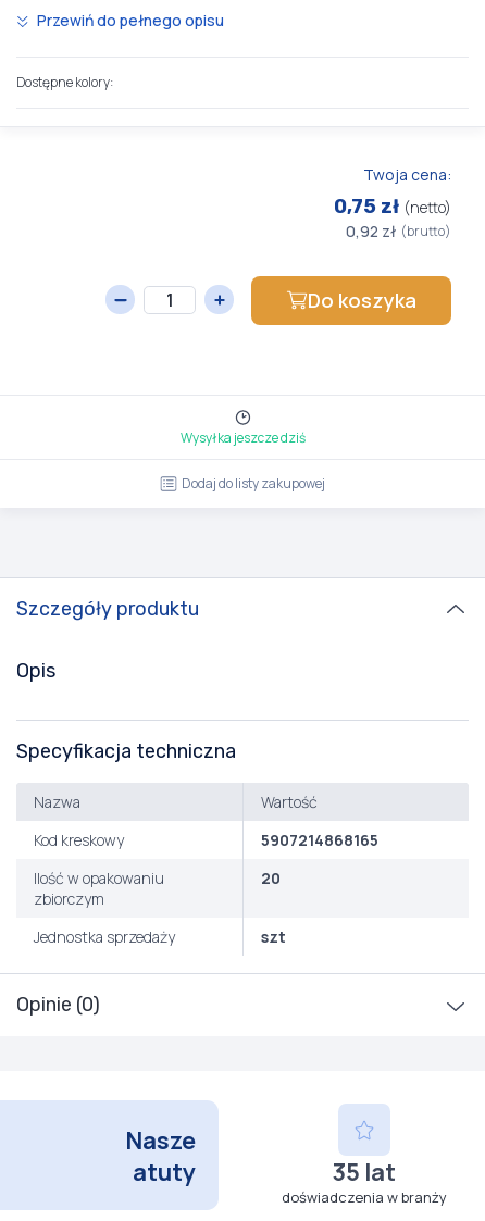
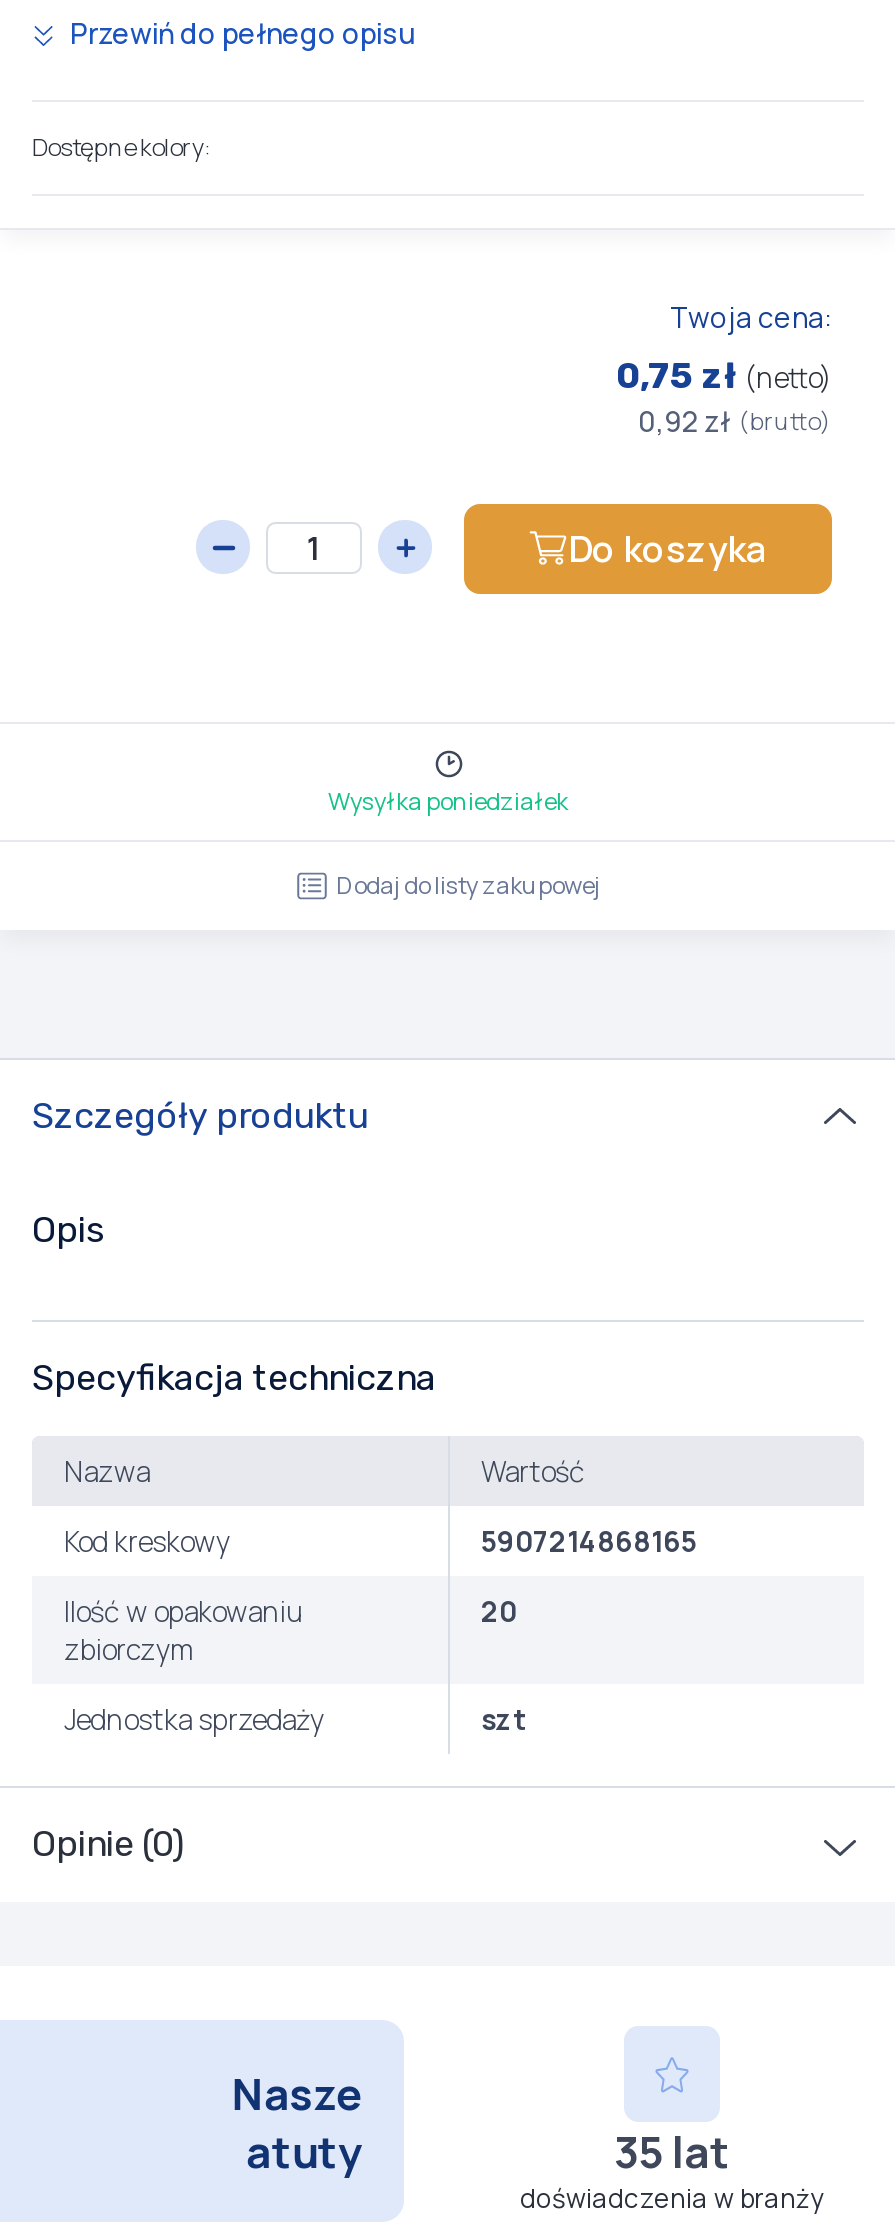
[180,428,305,447] Wysyłka jeszcze dziś -> [328,784,568,818] Wysyłka poniedziałek

